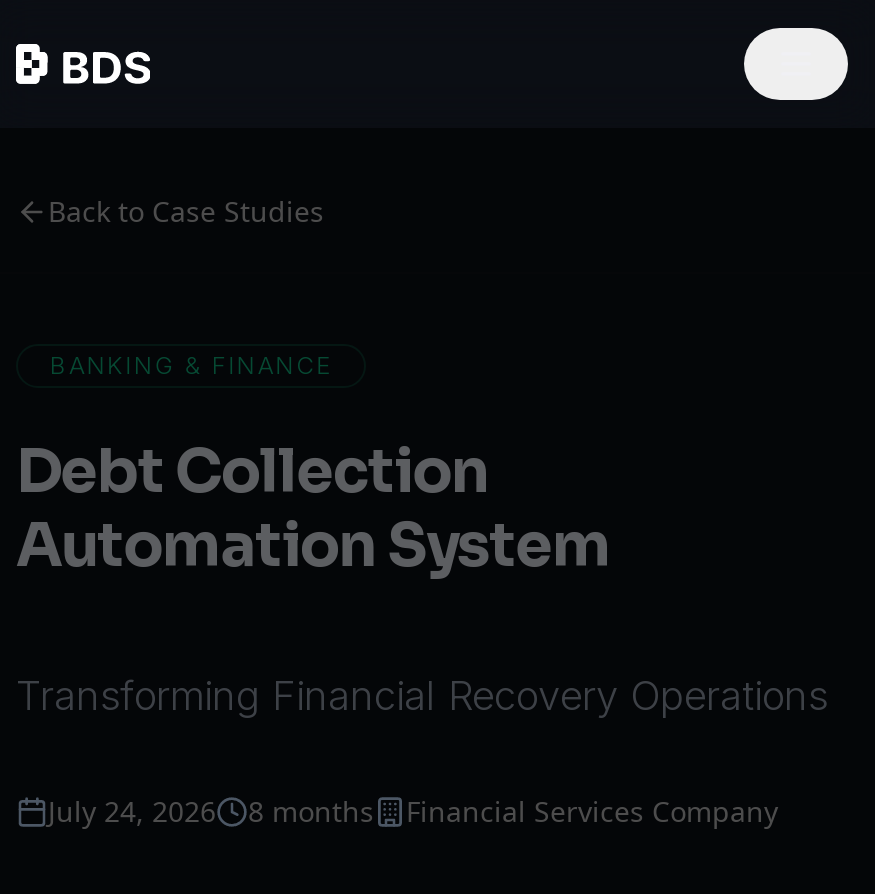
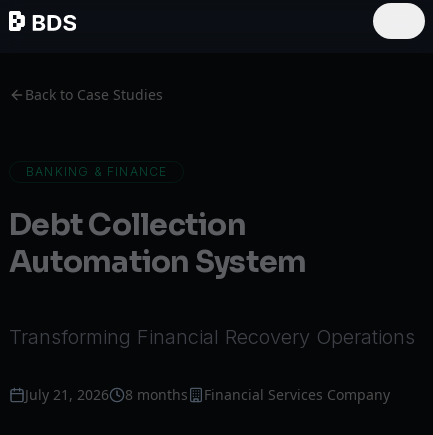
[48,792,778,830] July 24, 2026 8 months Financial Services Company -> [25,385,390,404] July 21, 2026 8 months Financial Services Company

